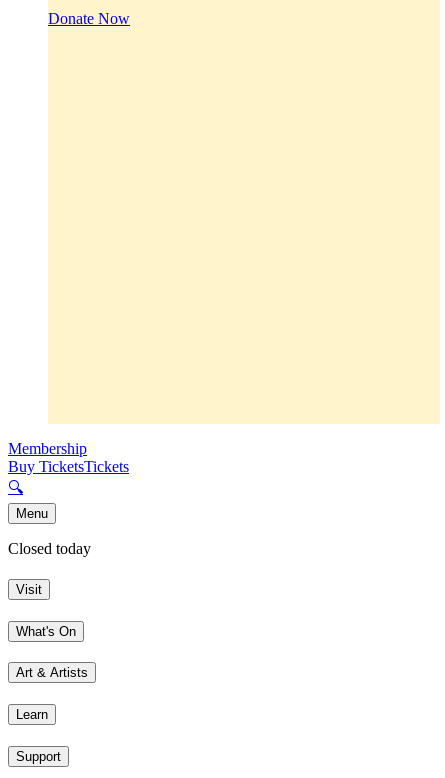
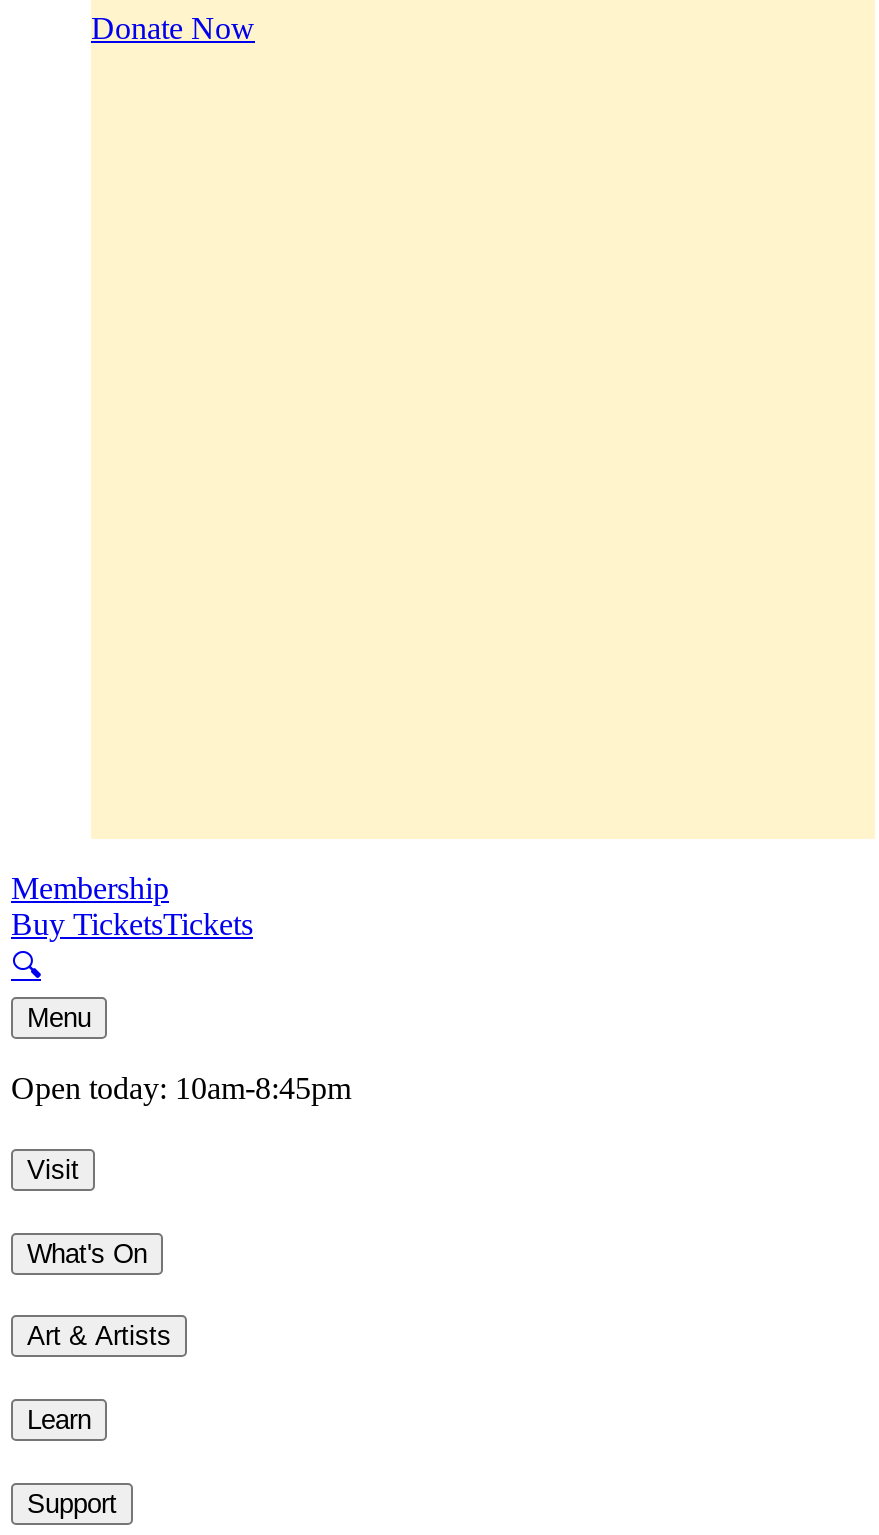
[8,540,91,557] Closed today -> [11,1072,351,1106] Open today: 10am-8:45pm

